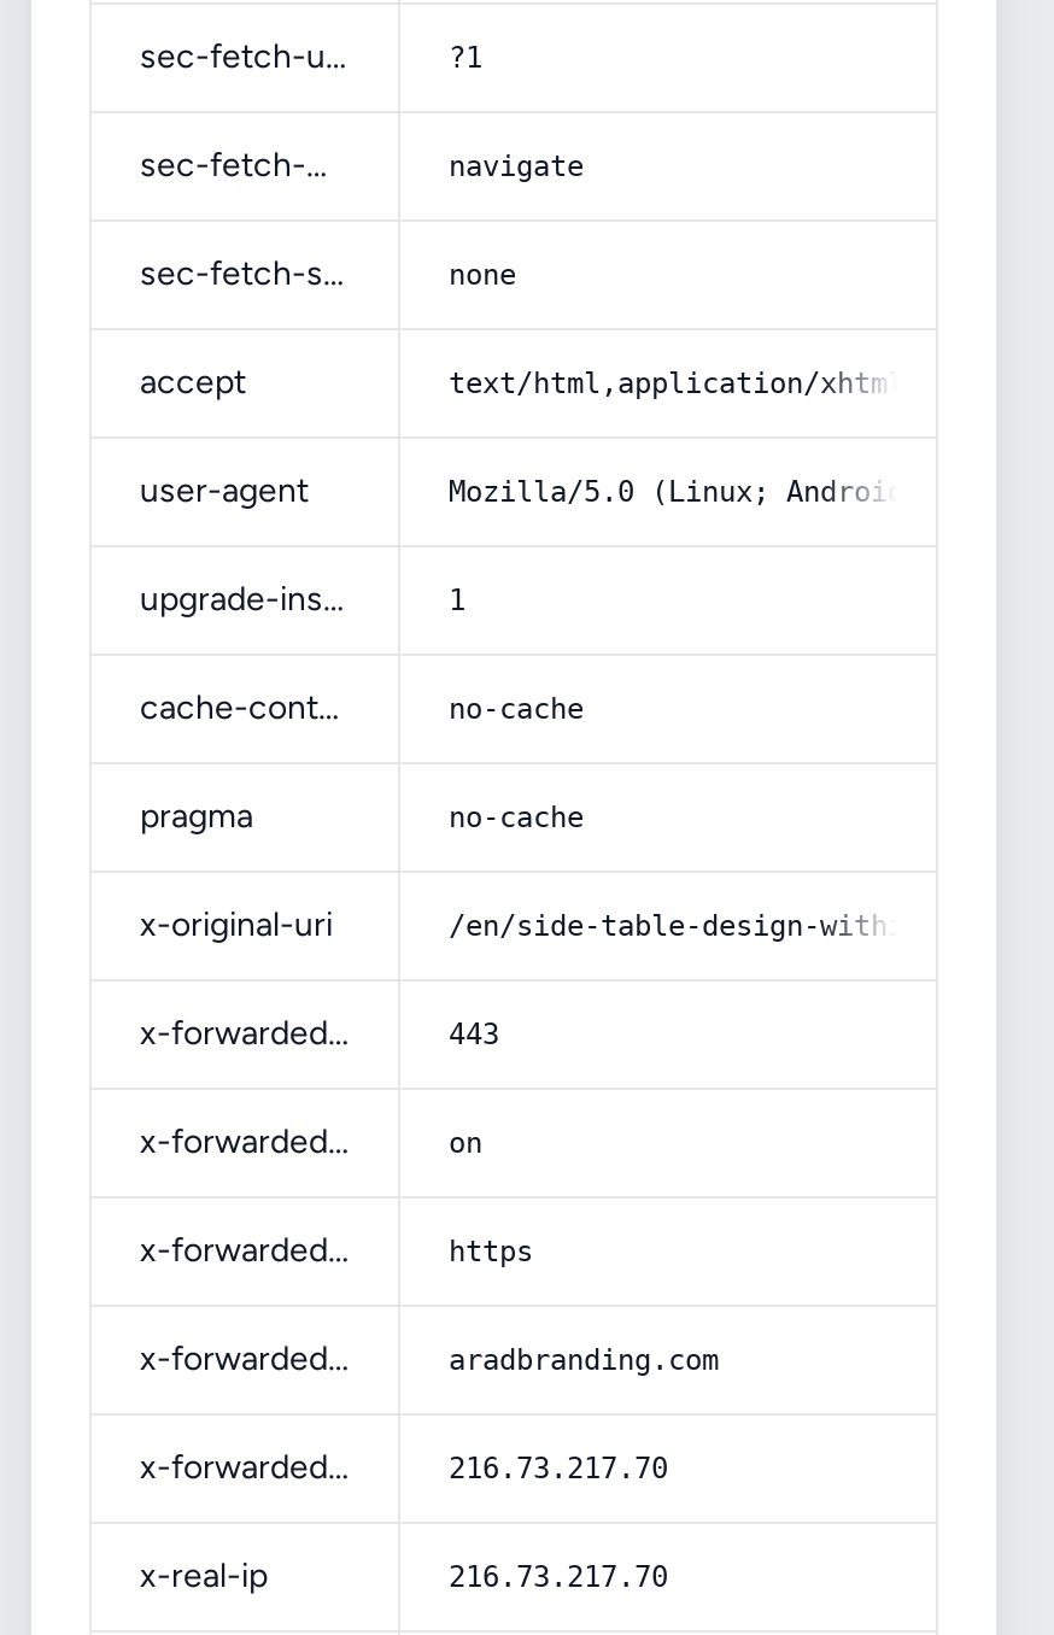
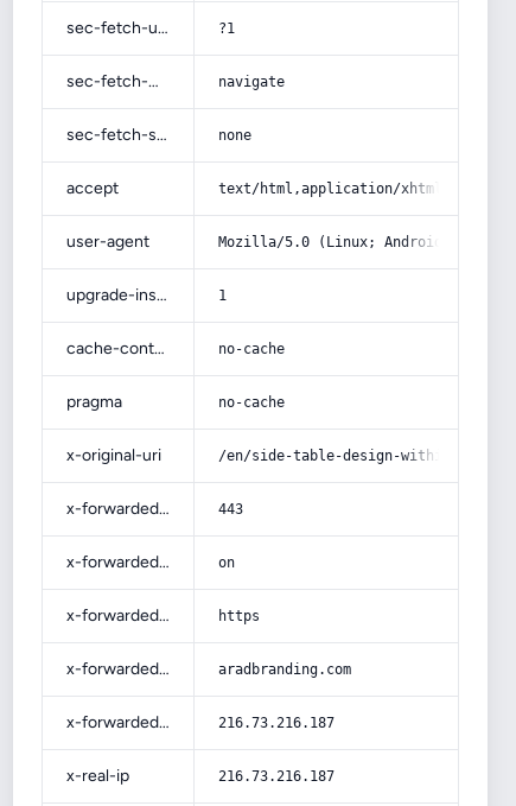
[449,1452,668,1485] 216.73.217.70 -> [218,715,335,731] 216.73.216.187
[449,1560,668,1594] 216.73.217.70 -> [218,768,335,785] 216.73.216.187

